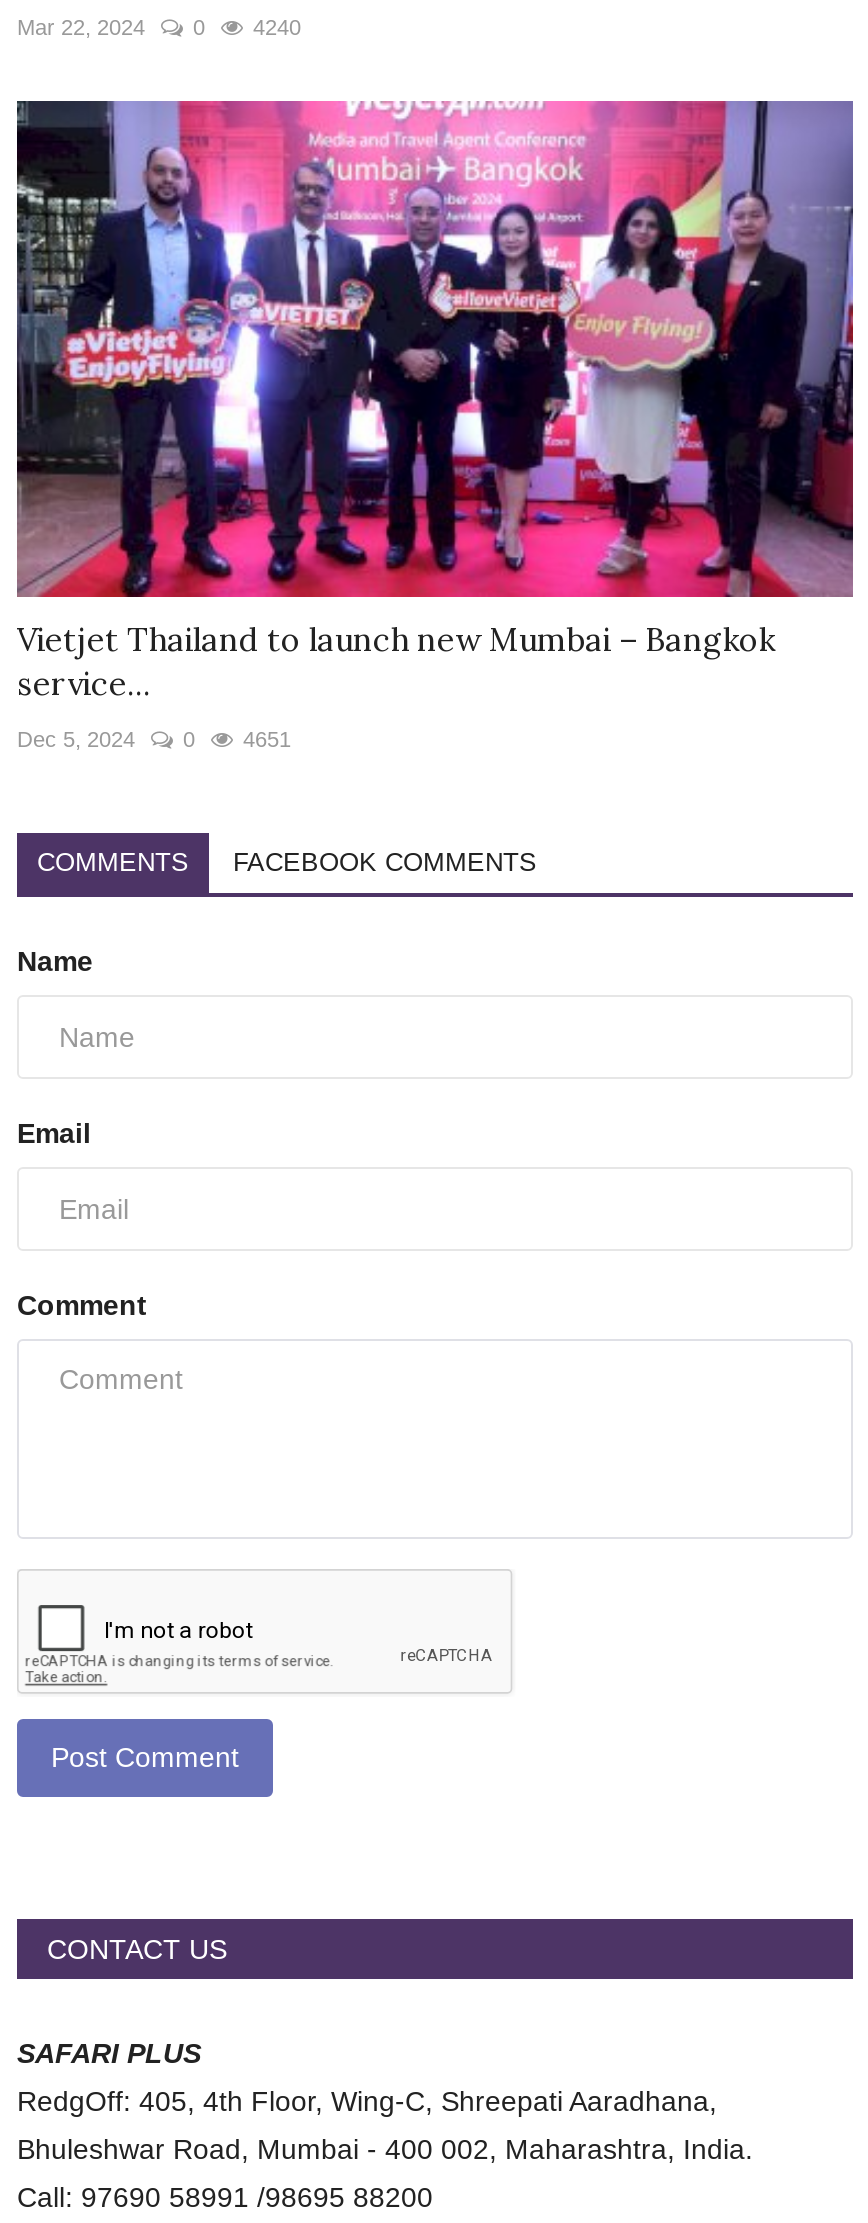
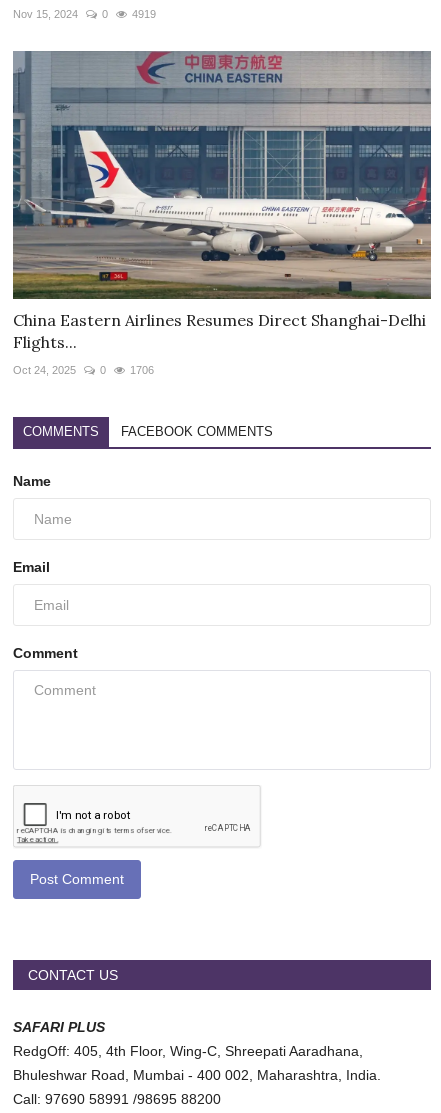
[17,14,145,38] Mar 22, 2024 -> [13,8,78,20] Nov 15, 2024
[253,14,301,38] 4240 -> [132,8,156,20] 4919
[15,99,855,703] [image] | Vietjet Thailand to launch new Mumbai – Bangkok | service... -> [12,50,432,352] [image] | China Eastern Airlines Resumes Direct Shanghai-Delhi | Flights...
[17,727,135,751] Dec 5, 2024 -> [13,364,76,376] Oct 24, 2025
[243,727,291,751] 4651 -> [130,364,154,376] 1706

